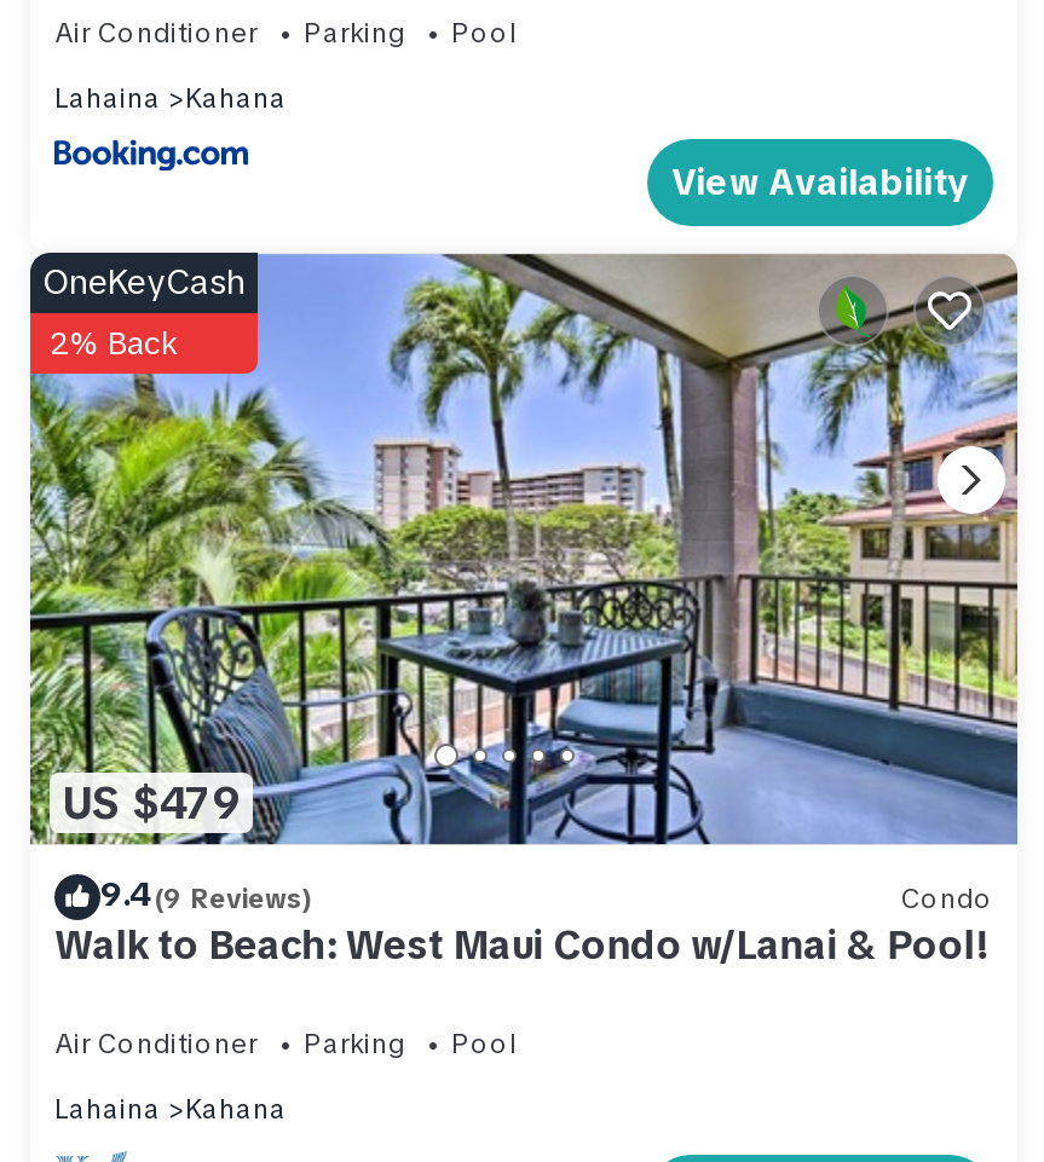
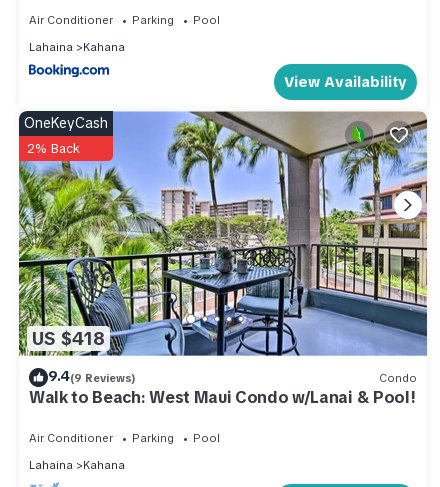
[62,774,241,830] US $479 -> [32,327,105,350] US $418

